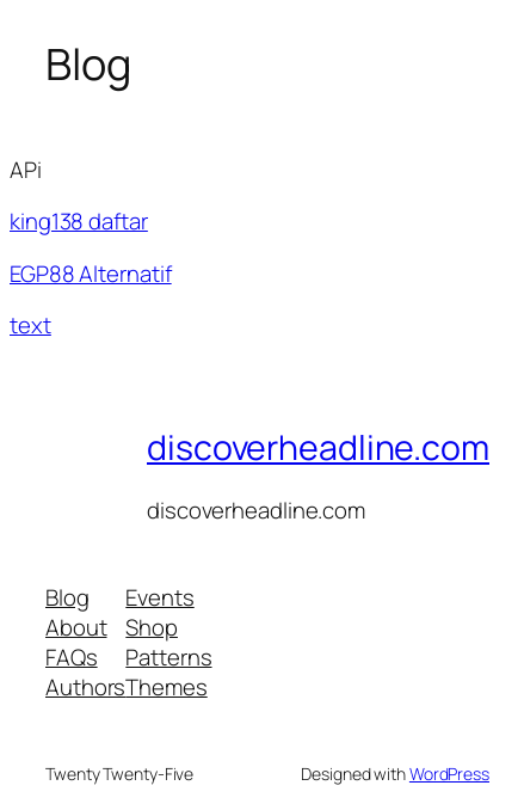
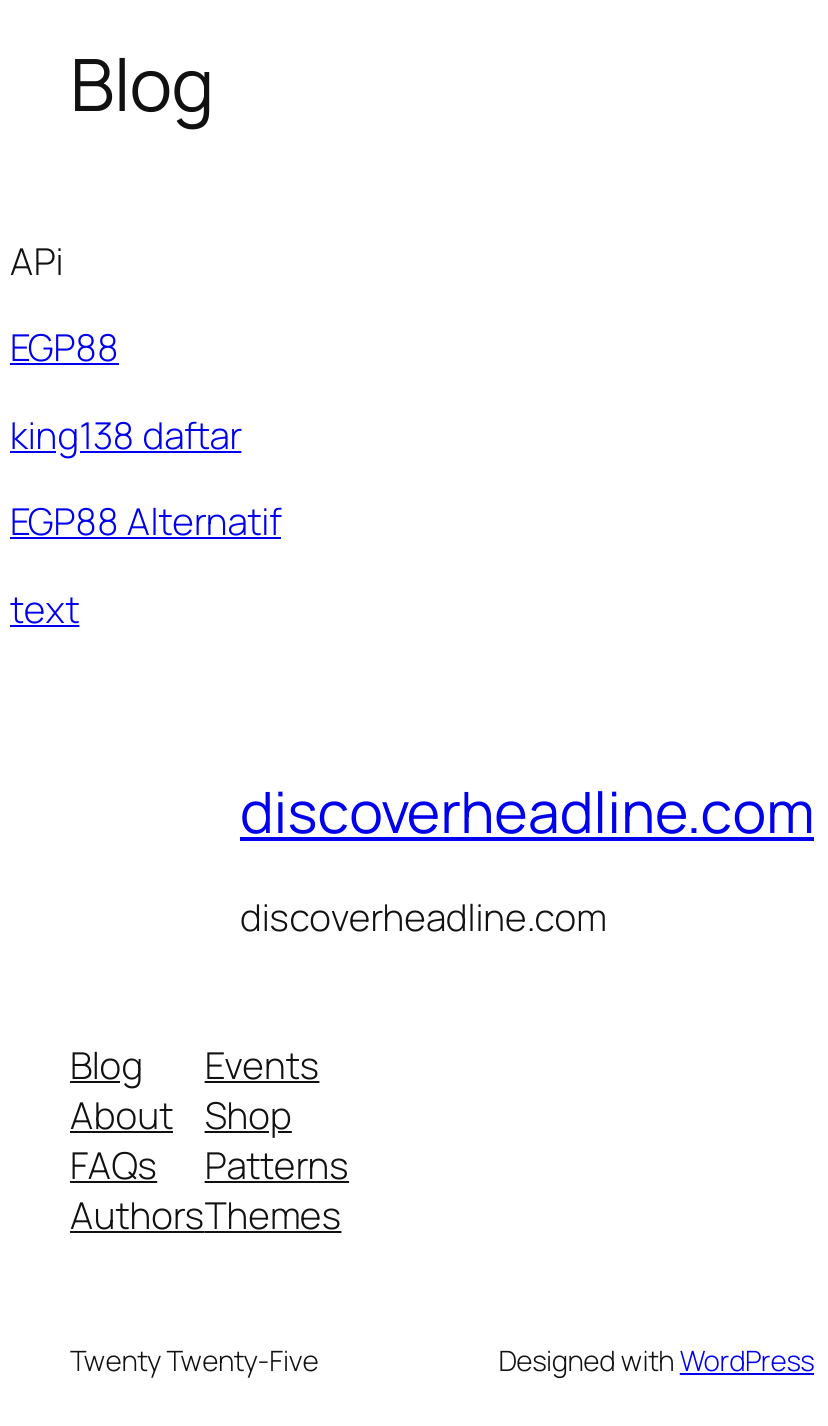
none -> [10,322,119,374] EGP88

